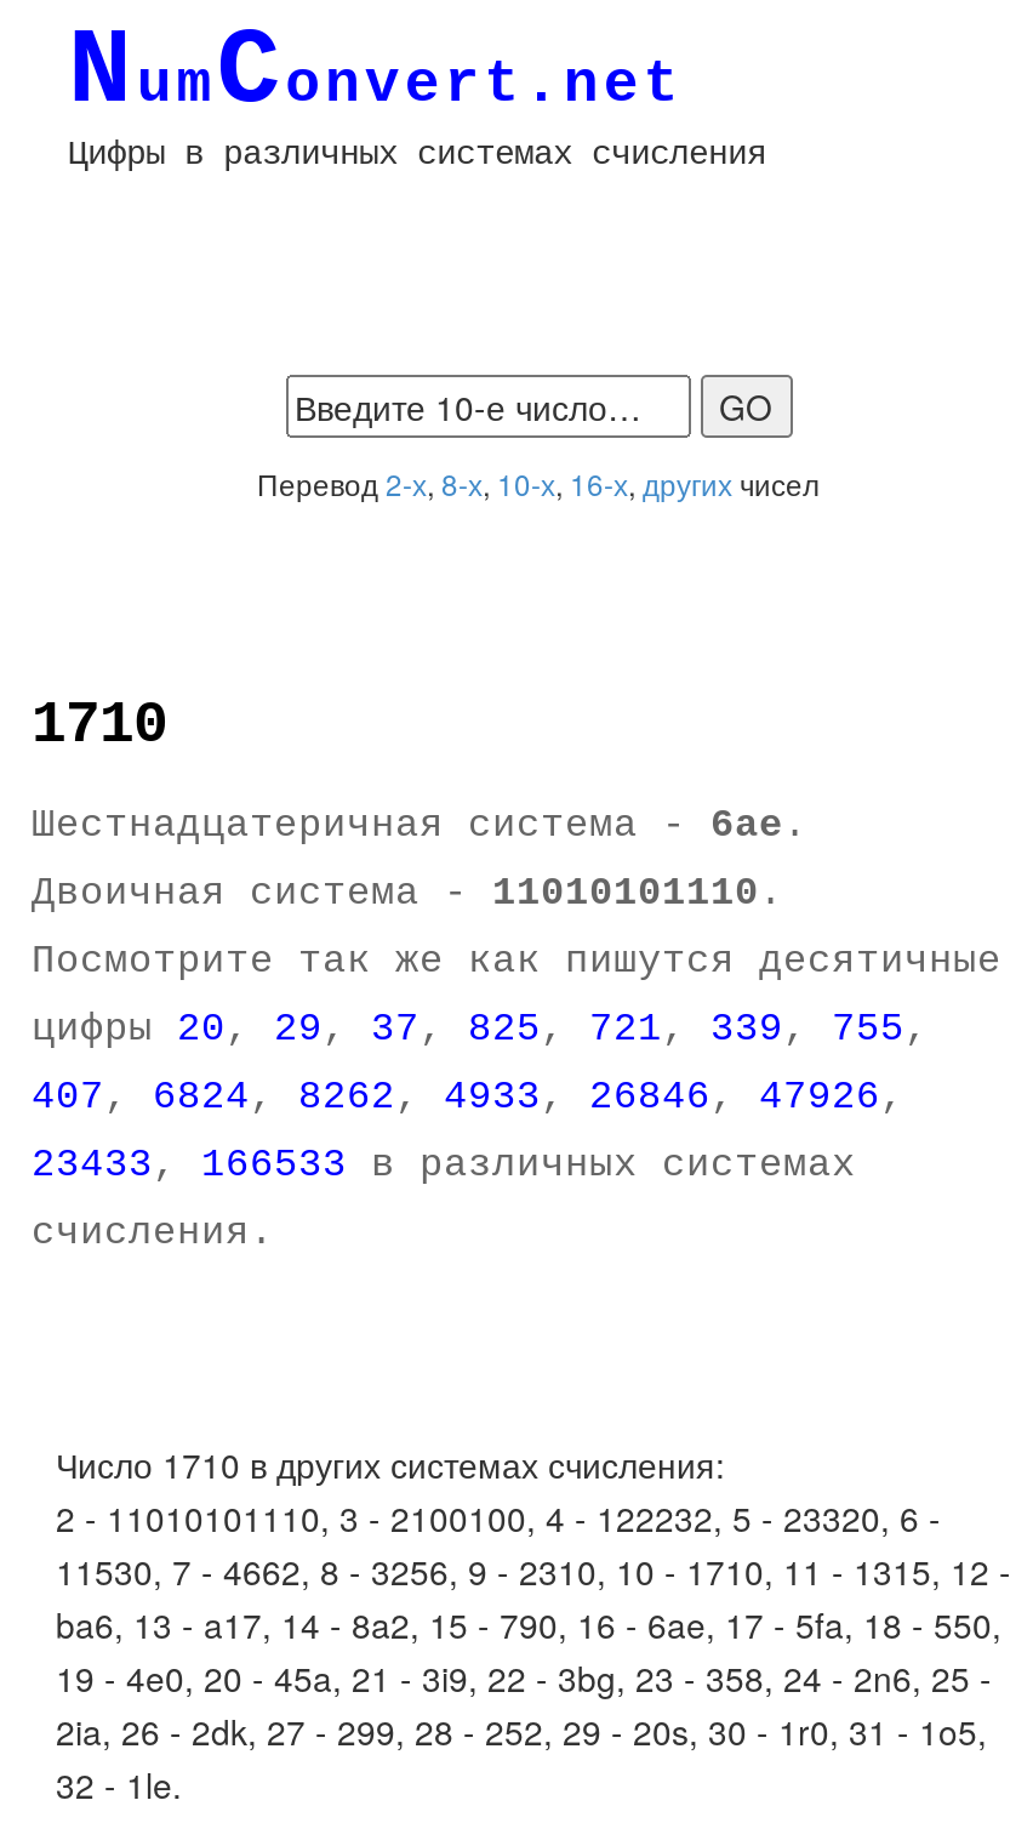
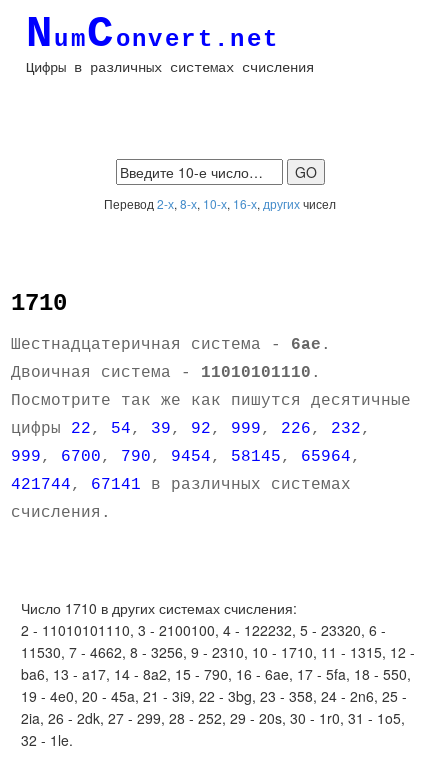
[32,1008,929,1052] цифры 20, 29, 37, 825, 721, 339, 755, -> [11,420,371,438] цифры 22, 54, 39, 92, 999, 226, 232,
[32,1076,904,1120] 407, 6824, 8262, 4933, 26846, 47926, -> [11,448,361,466] 999, 6700, 790, 9454, 58145, 65964,
[32,1144,856,1187] 23433, 166533 в различных системах -> [11,476,351,494] 421744, 67141 в различных системах

